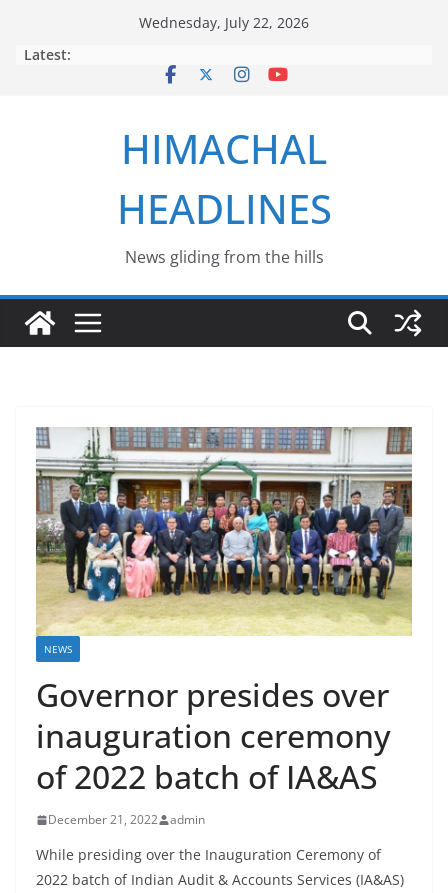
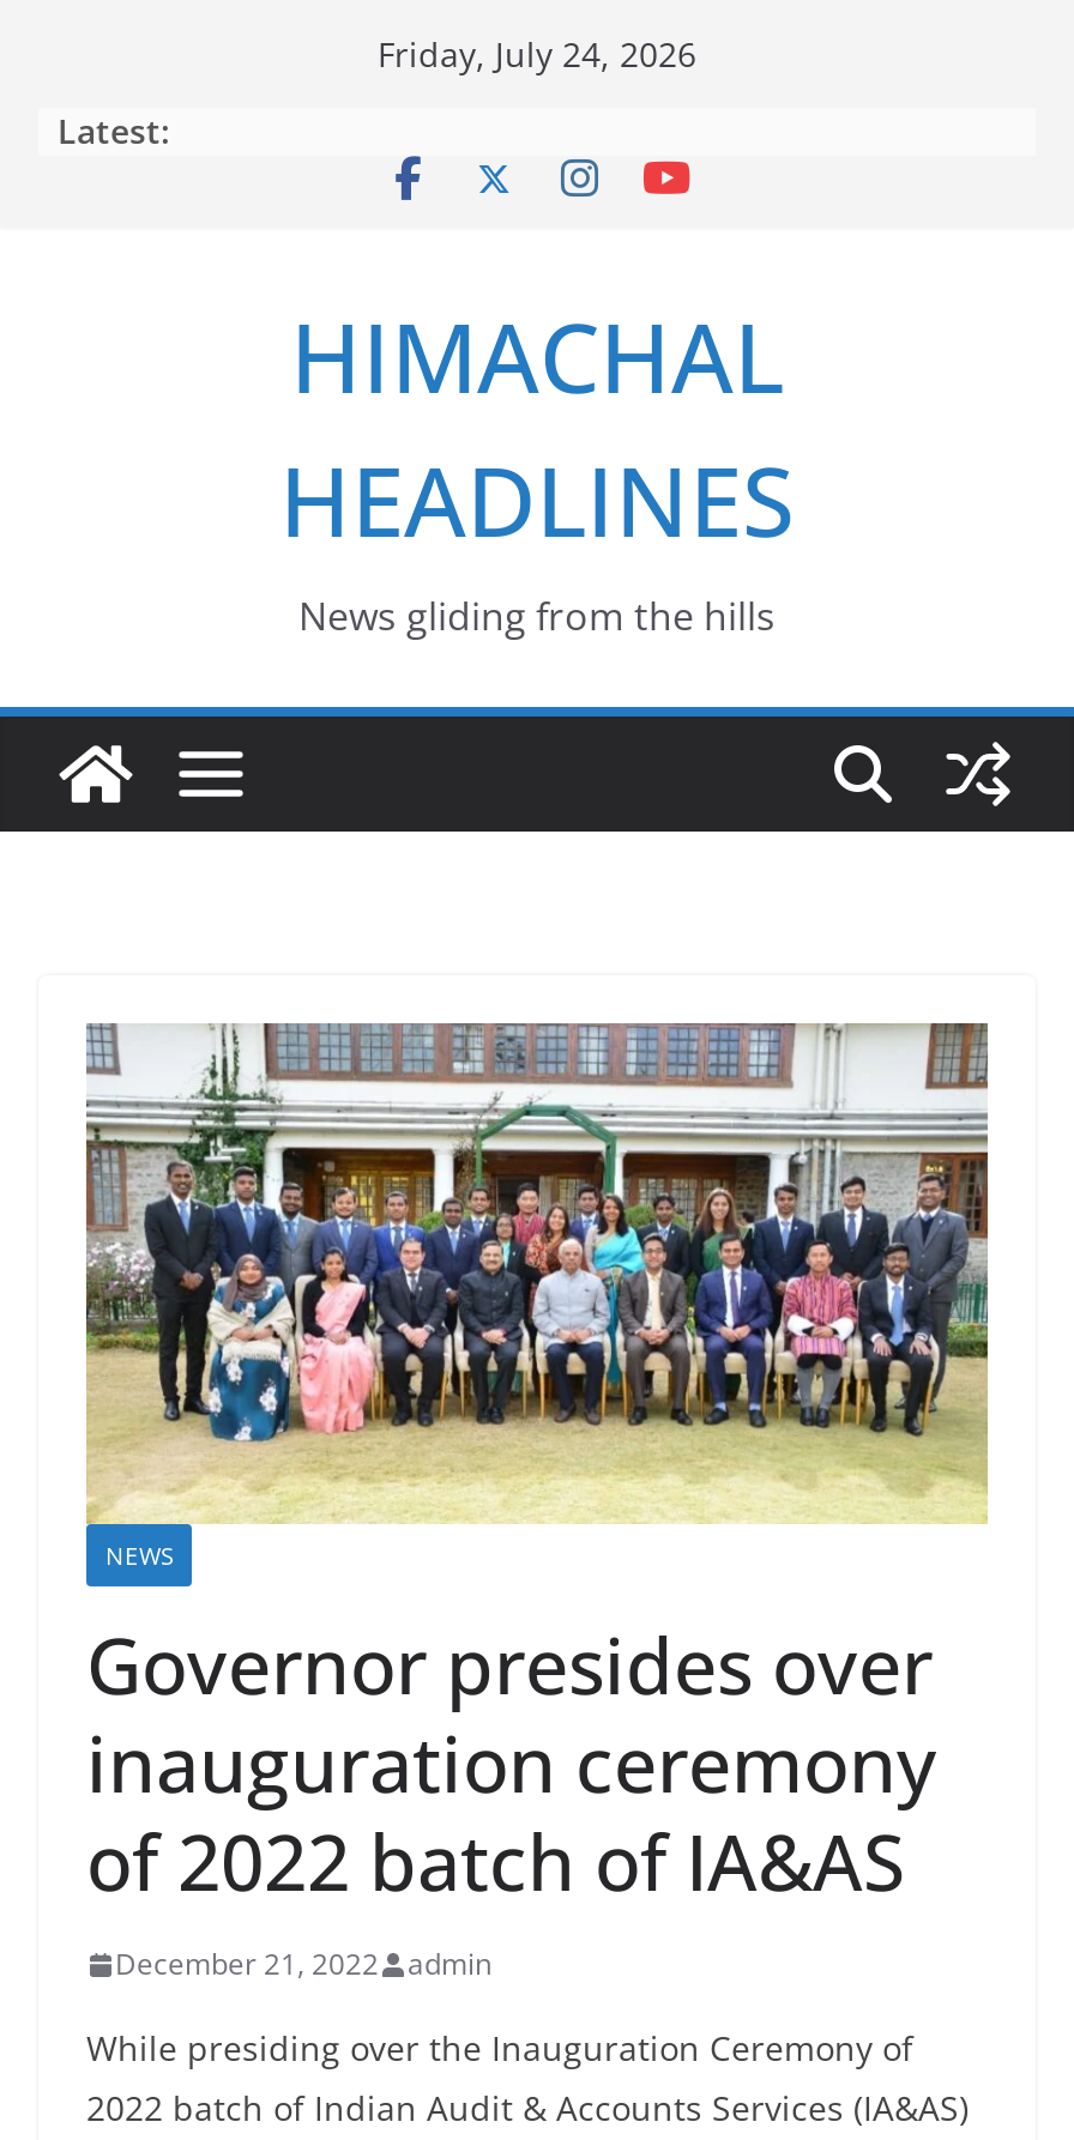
[139,13,309,32] Wednesday, July 22, 2026 -> [378,31,696,77] Friday, July 24, 2026

